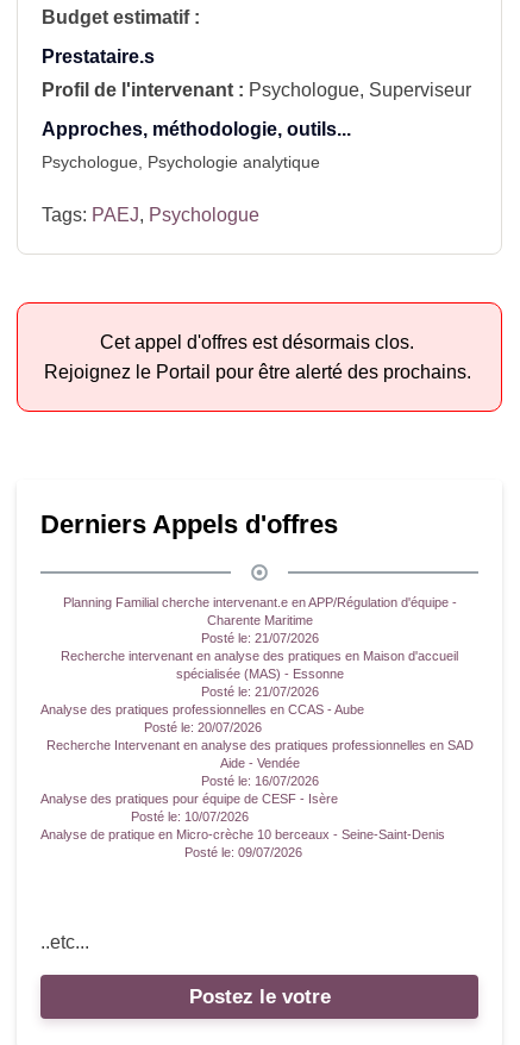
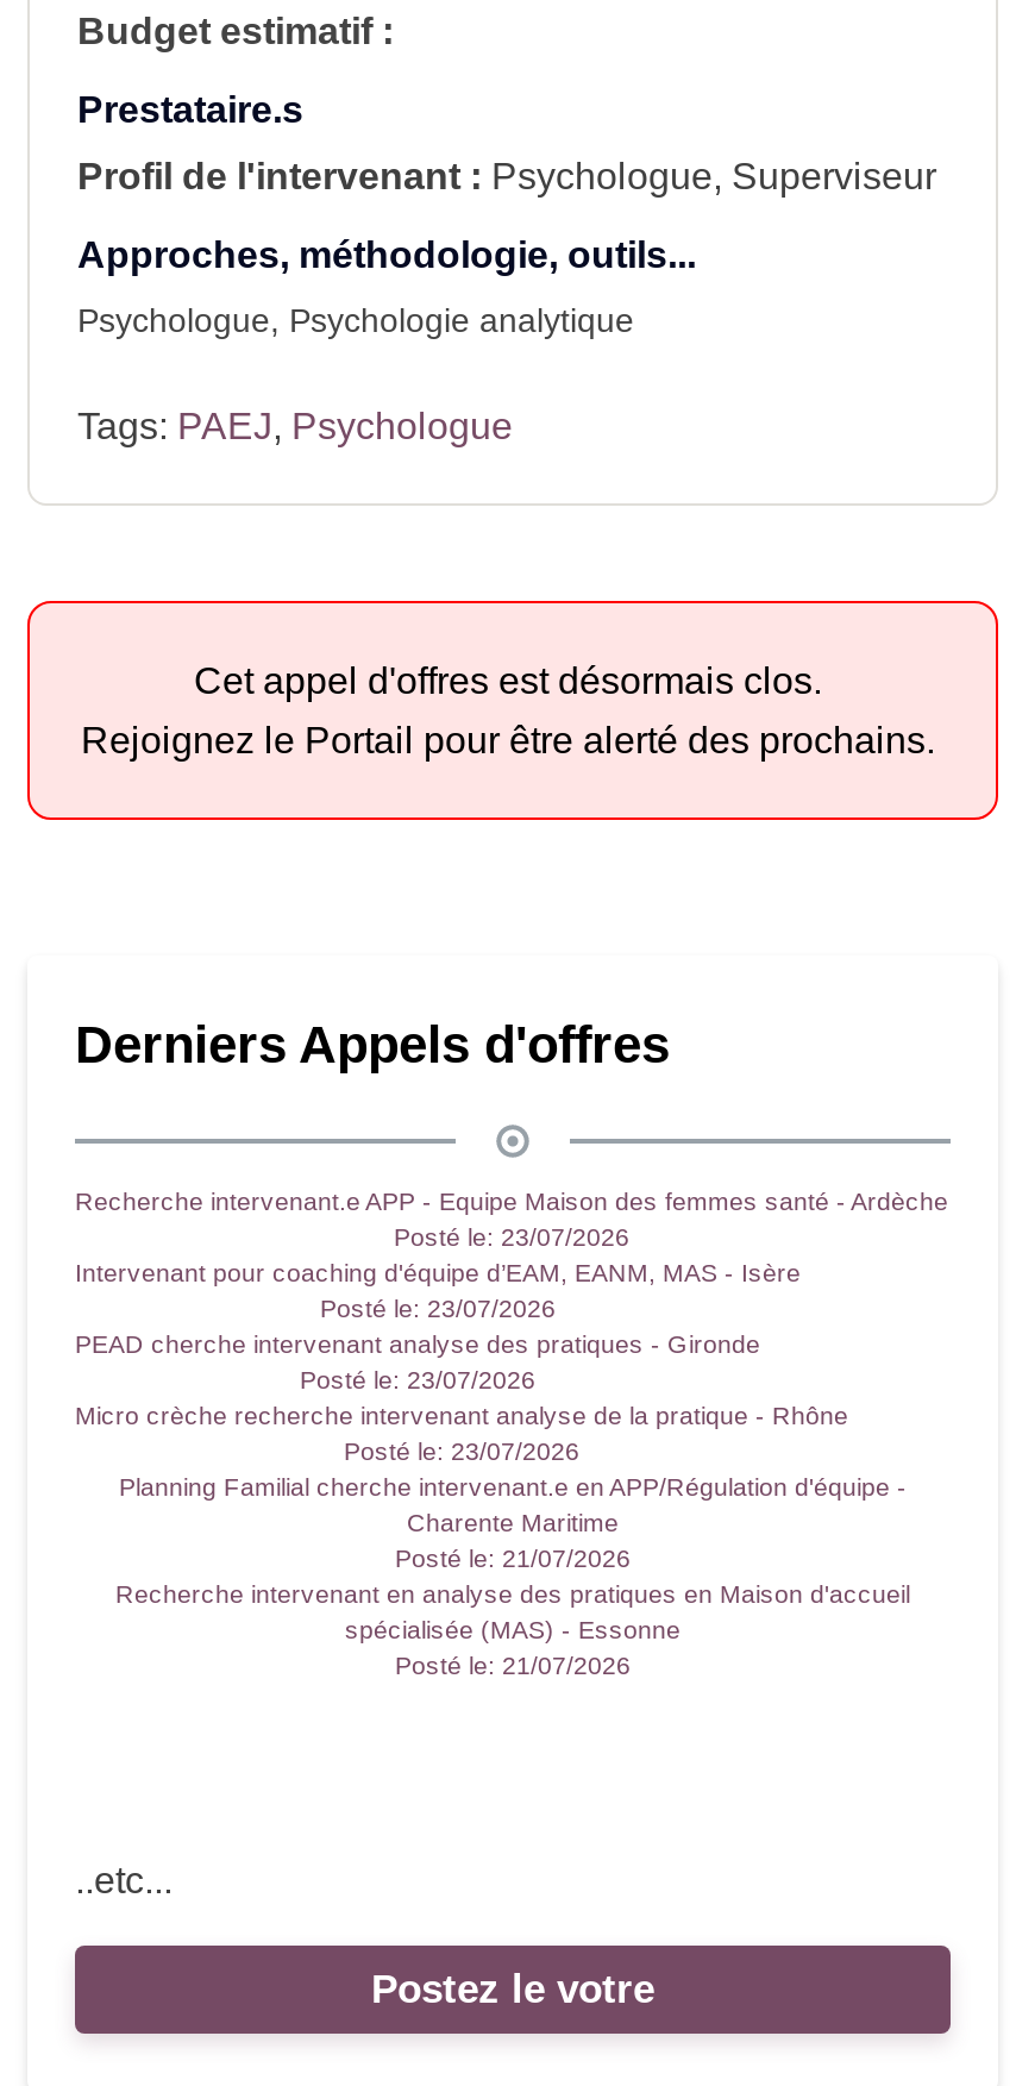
none -> [75,1187,948,1466] Recherche intervenant.e APP - Equipe Maison des femmes santé - Ardèche | Posté le: 23/07/2026 | Intervenant pour coaching d'équipe d’EAM, EANM, MAS - Isère | Posté le: 23/07/2026 | PEAD cherche intervenant analyse des pratiques - Gironde | Posté le: 23/07/2026 | Micro crèche recherche intervenant analyse de la pratique - Rhône | Posté le: 23/07/2026
moved [61,595,458,699] -> [115,1473,910,1680]: Planning Familial cherche intervenant.e en APP/Régulation d'équipe - | Charente Maritime | Posté le: 21/07/2026 | Recherche intervenant en analyse des pratiques en Maison d'accueil | spécialisée (MAS) - Essonne | Posté le: 21/07/2026
[40,703,473,860] Analyse des pratiques professionnelles en CCAS - Aube | Posté le: 20/07/2026 | Recherche Intervenant en analyse des pratiques professionnelles en SAD | Aide - Vendée | Posté le: 16/07/2026 | Analyse des pratiques pour équipe de CESF - Isère | Posté le: 10/07/2026 | Analyse de pratique en Micro-crèche 10 berceaux - Seine-Saint-Denis | Posté le: 09/07/2026 -> none

